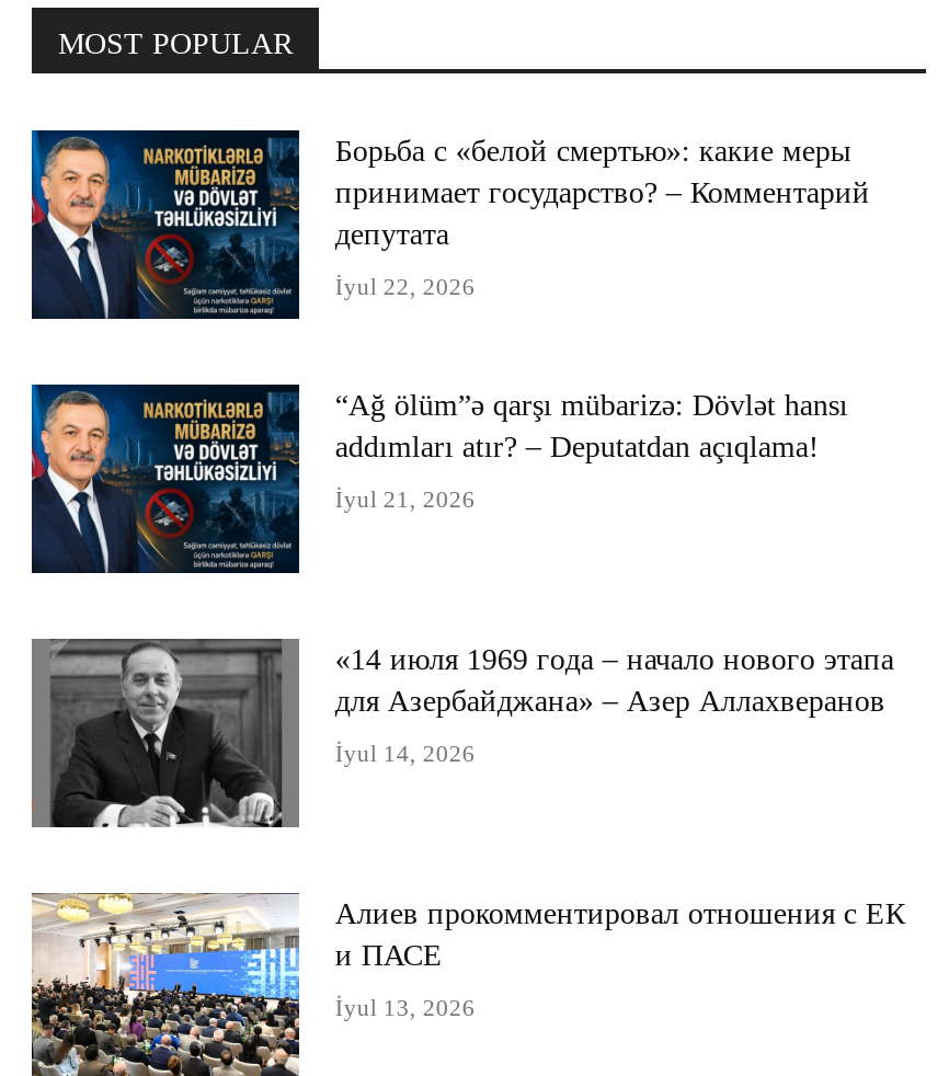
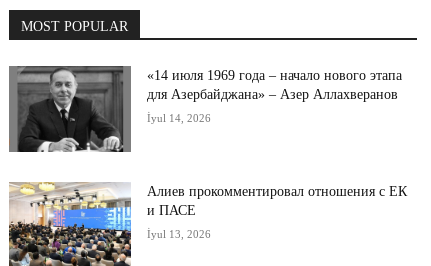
[30,128,870,321] [image] | Борьба с «белой смертью»: какие меры | принимает государство? – Комментарий | депутата | İyul 22, 2026 -> none
[30,382,848,580] [image] | “Ağ ölüm”ə qarşı mübarizə: Dövlət hansı | addımları atır? – Deputatdan açıqlama! | İyul 21, 2026 -> none

